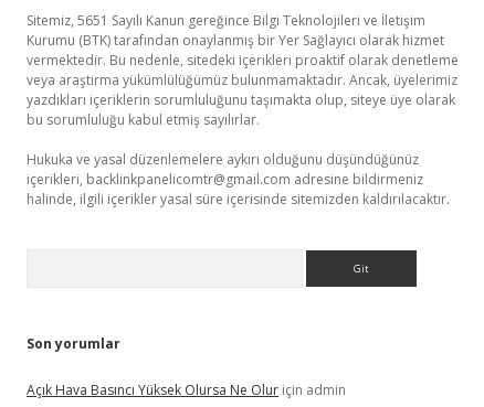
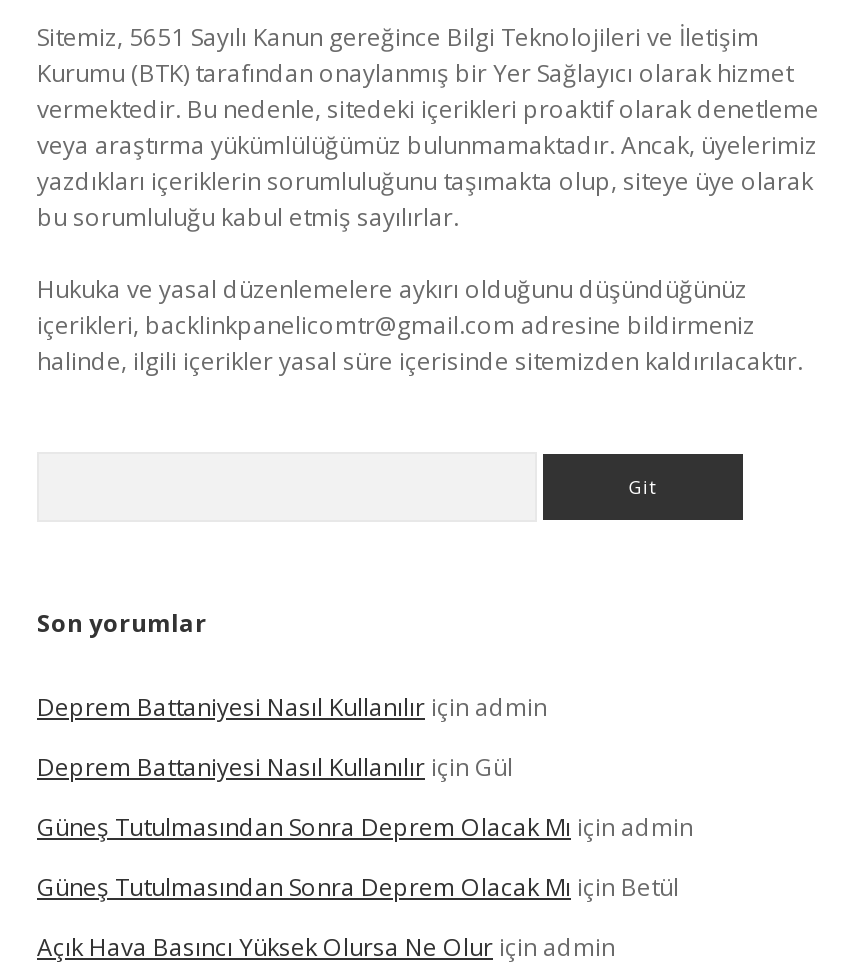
none -> [37,690,693,904] Deprem Battaniyesi Nasıl Kullanılır için admin | Deprem Battaniyesi Nasıl Kullanılır için Gül | Güneş Tutulmasından Sonra Deprem Olacak Mı için admin | Güneş Tutulmasından Sonra Deprem Olacak Mı için Betül

